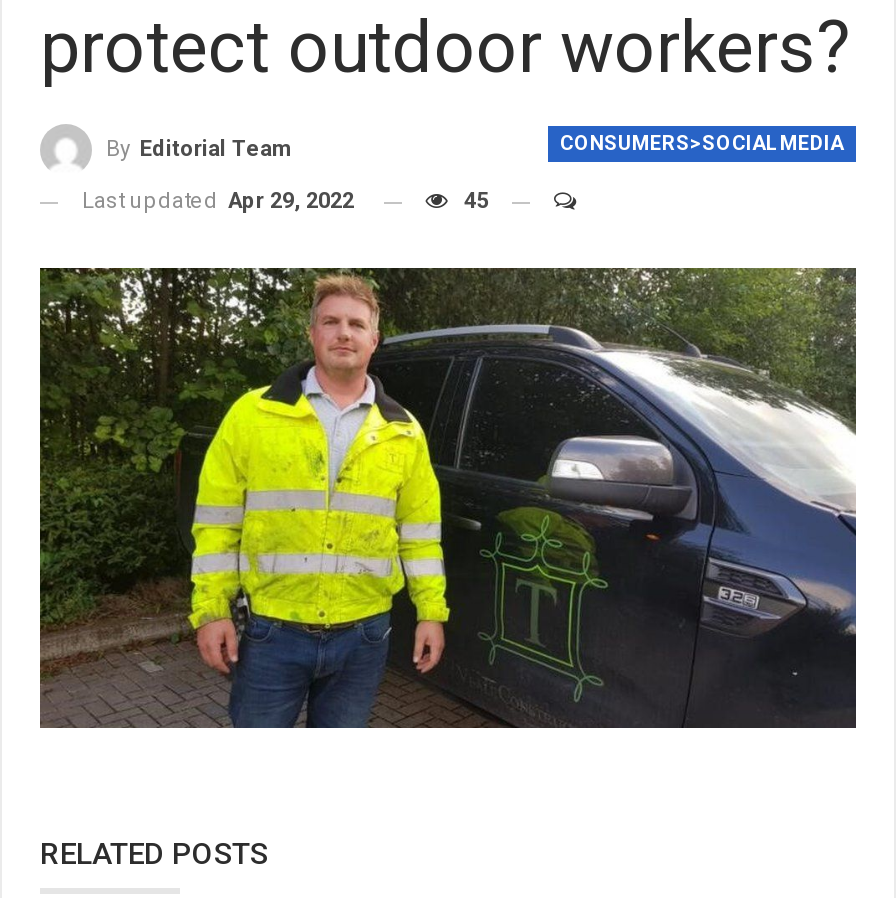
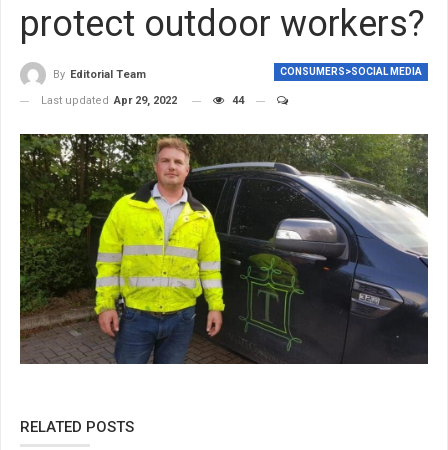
[464,188,488,214] 45 -> [232,94,244,107] 44

